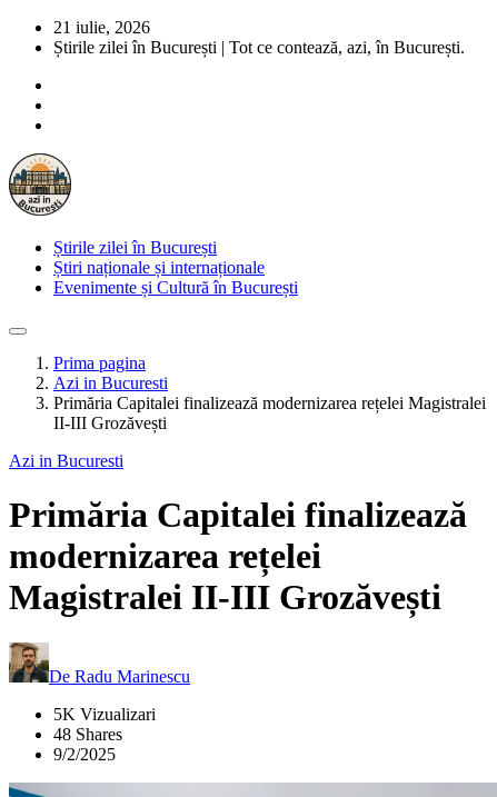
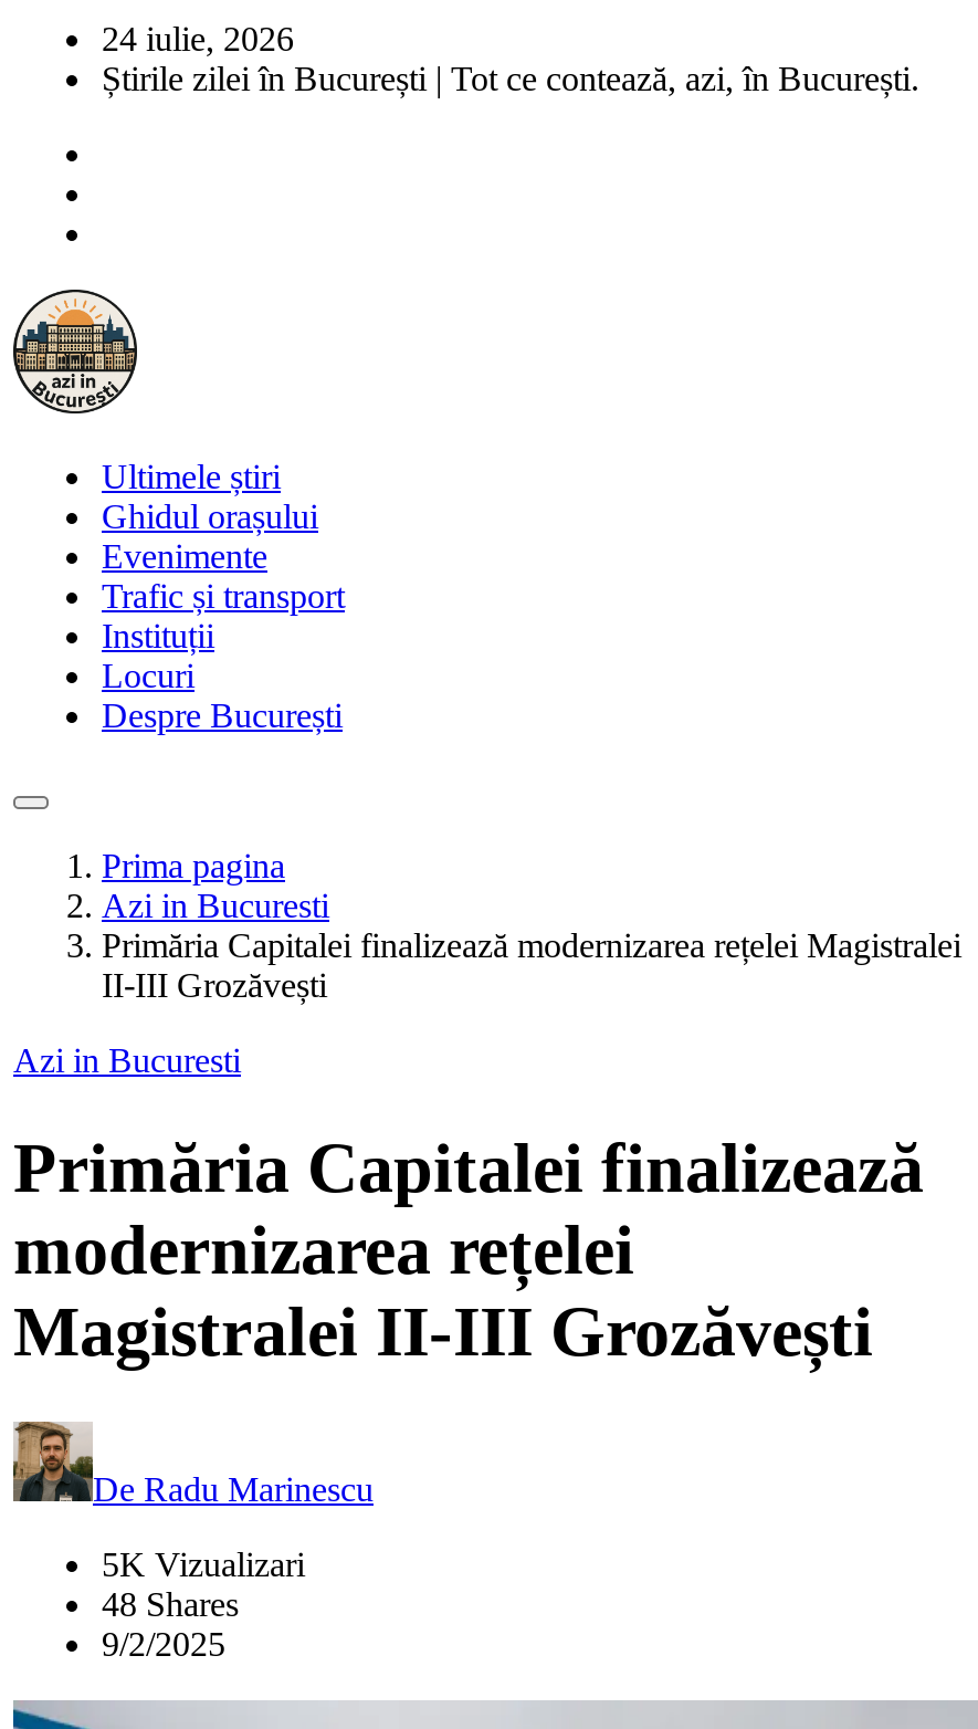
[53,18,150,37] 21 iulie, 2026 -> [102,20,294,57] 24 iulie, 2026
[53,238,298,297] Știrile zilei în București | Știri naționale și internaționale | Evenimente și Cultură în București -> [102,458,345,734] Ultimele știri | Ghidul orașului | Evenimente | Trafic și transport | Instituții | Locuri | Despre București

